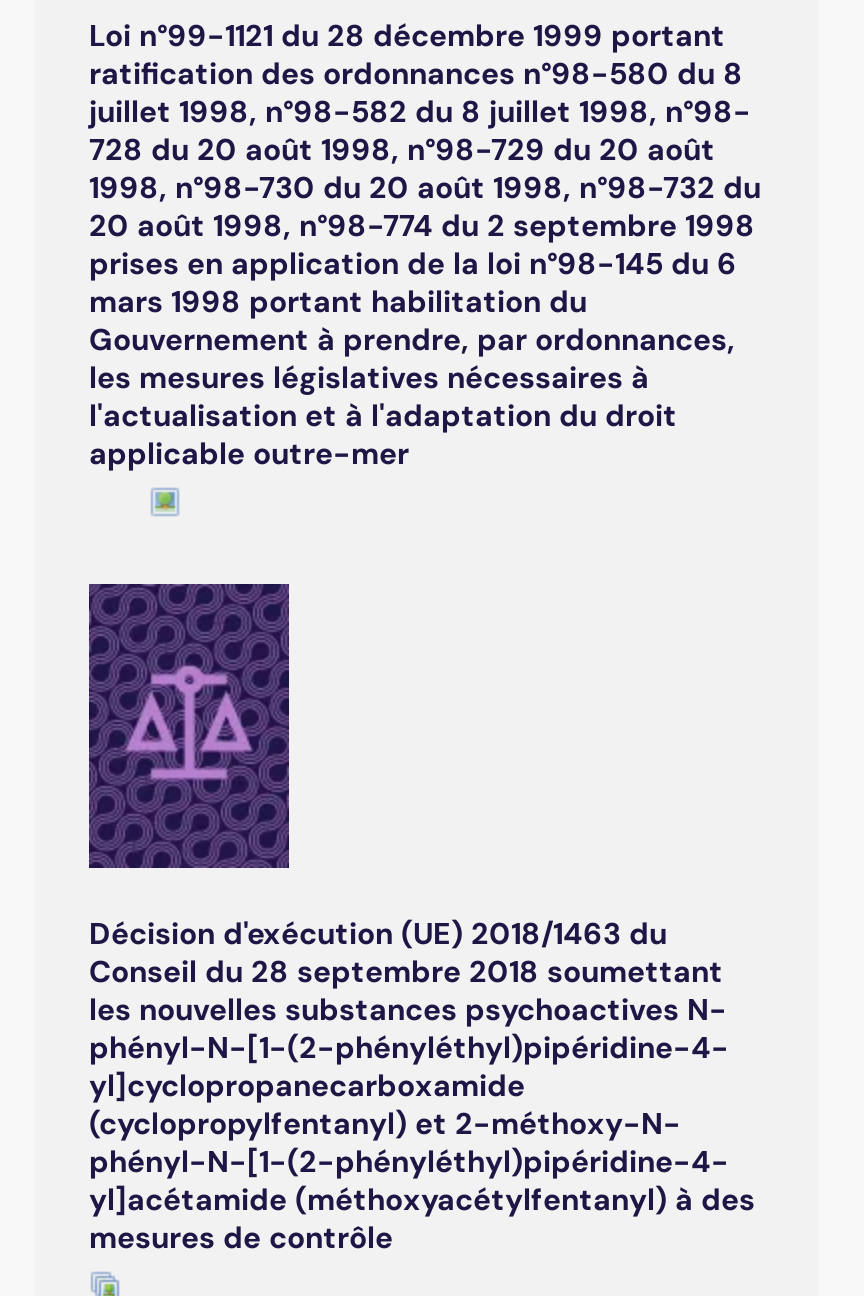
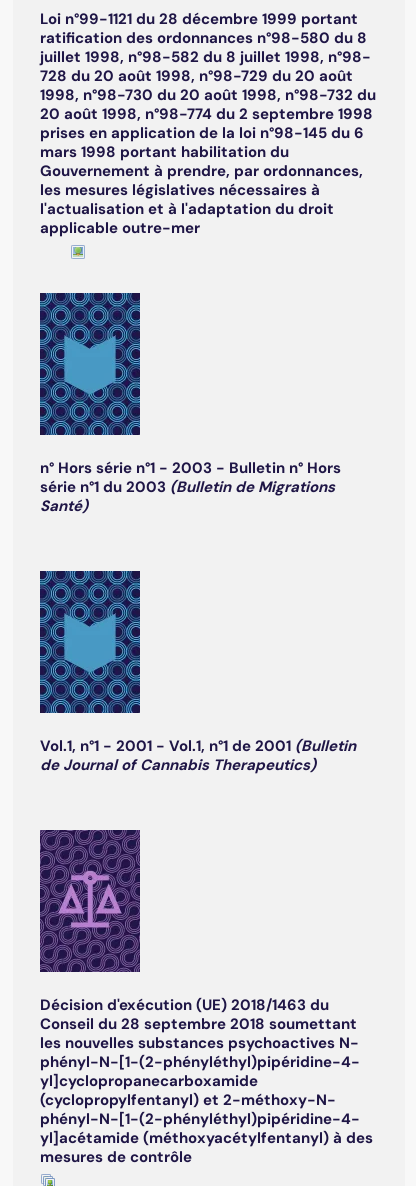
none -> [39,570,356,775] [image] | Vol.1, n°1 - 2001 - Vol.1, n°1 de 2001 (Bulletin | de Journal of Cannabis Therapeutics)
none -> [40,293,341,516] [image] | n° Hors série n°1 - 2003 - Bulletin n° Hors | série n°1 du 2003 (Bulletin de Migrations | Santé)

